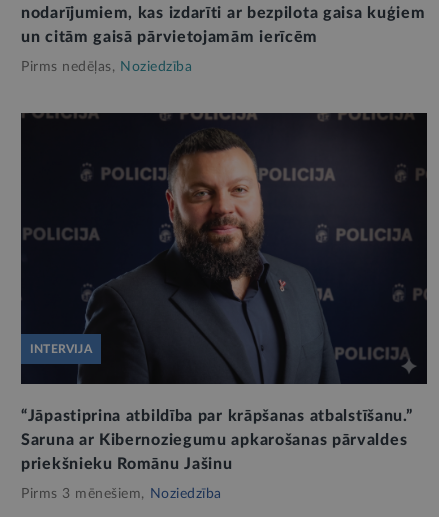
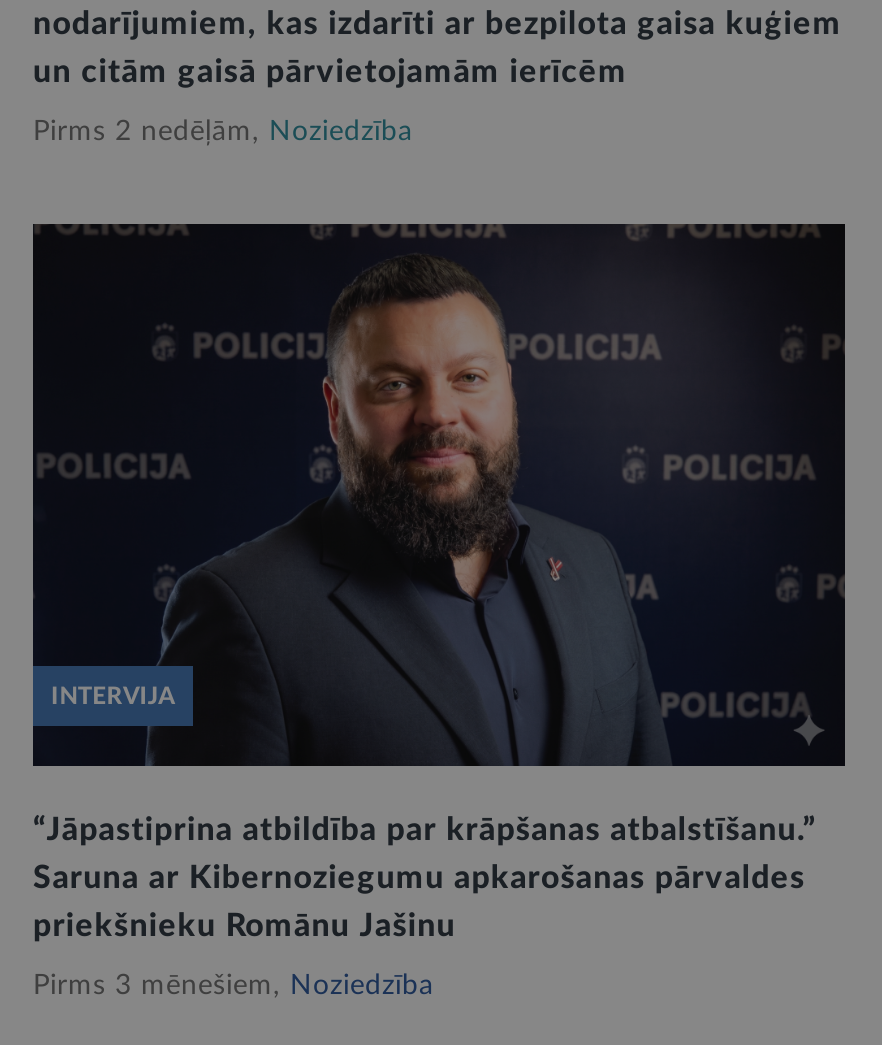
[21,60,192,74] Pirms nedēļas, Noziedzība -> [33,119,413,147] Pirms 2 nedēļām, Noziedzība

